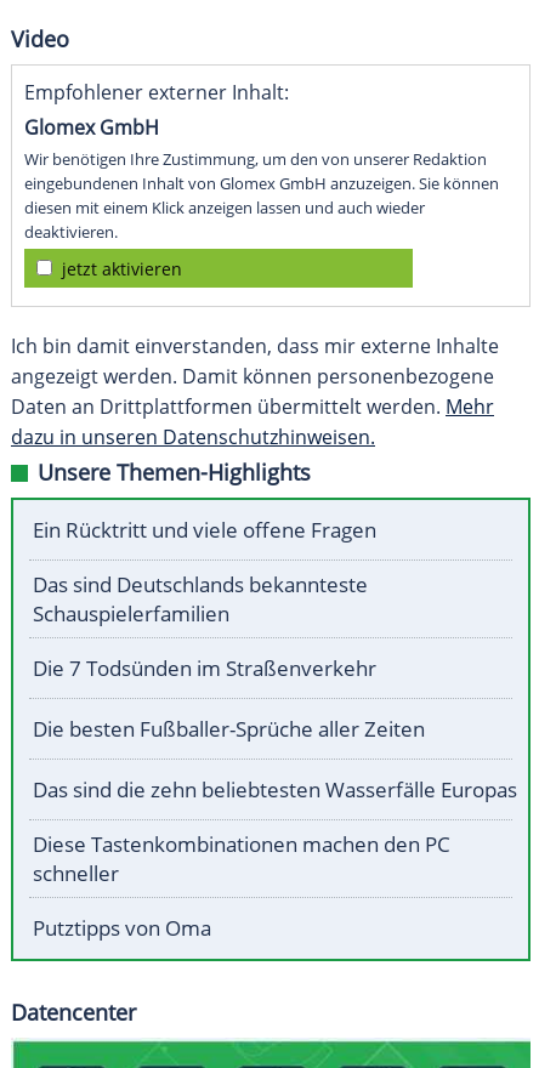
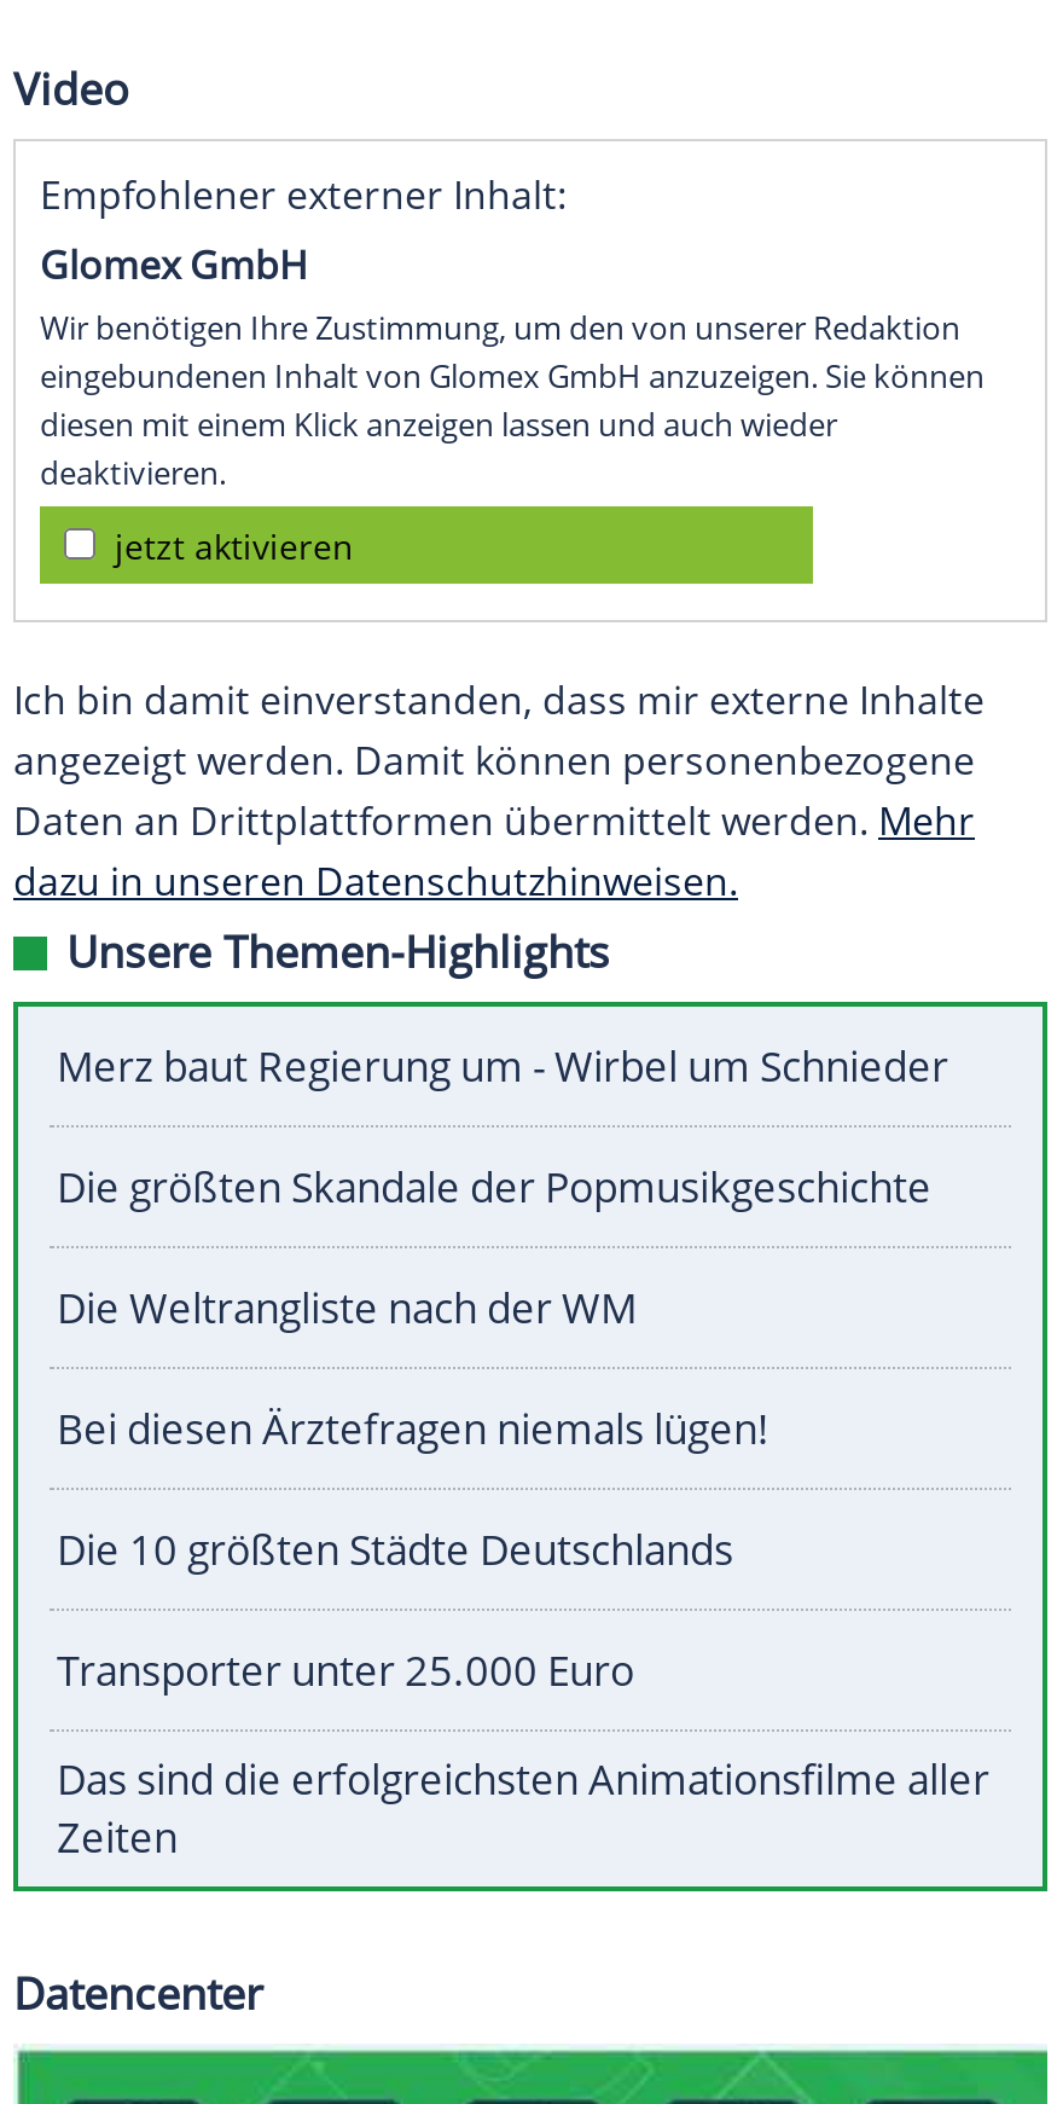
[33,516,376,544] Ein Rücktritt und viele offene Fragen -> [57,1039,948,1094] Merz baut Regierung um - Wirbel um Schnieder
[33,571,368,628] Das sind Deutschlands bekannteste | Schauspielerfamilien -> [57,1160,931,1215] Die größten Skandale der Popmusikgeschichte
[33,655,376,682] Die 7 Todsünden im Straßenverkehr -> [57,1281,637,1336] Die Weltrangliste nach der WM
[33,715,425,743] Die besten Fußballer-Sprüche aller Zeiten -> [57,1401,769,1457] Bei diesen Ärztefragen niemals lügen!
[33,776,517,804] Das sind die zehn beliebtesten Wasserfälle Europas -> [57,1522,733,1578] Die 10 größten Städte Deutschlands
[33,830,450,888] Diese Tastenkombinationen machen den PC | schneller -> [57,1643,634,1699] Transporter unter 25.000 Euro
[33,914,211,942] Putztipps von Oma -> [57,1752,989,1865] Das sind die erfolgreichsten Animationsfilme aller | Zeiten

